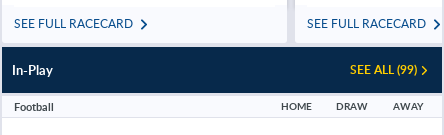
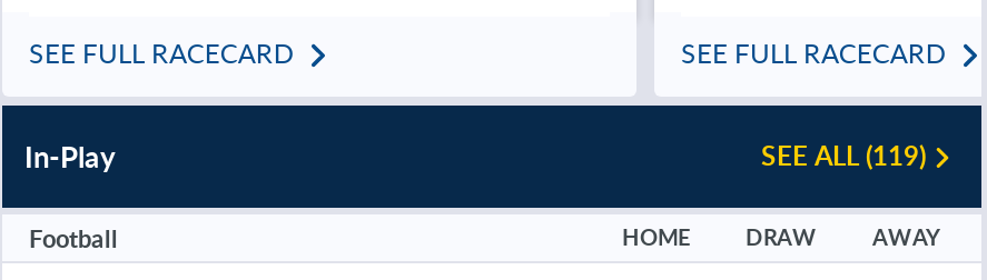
[350,61,417,78] SEE ALL (99) -> [761,137,926,175] SEE ALL (119)

